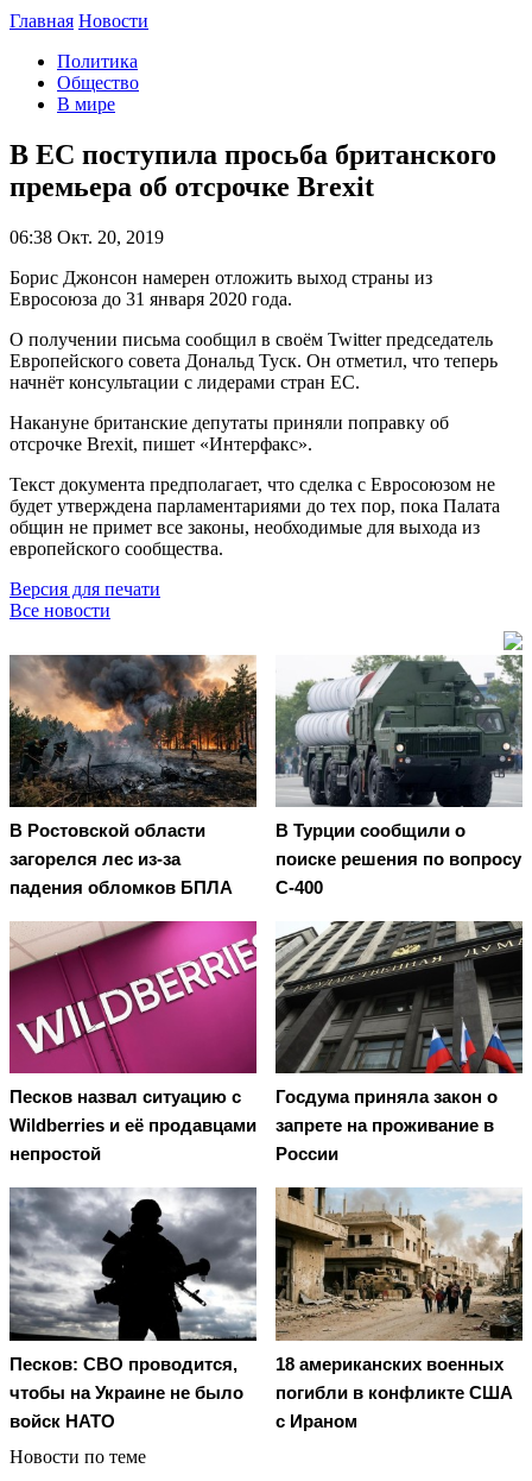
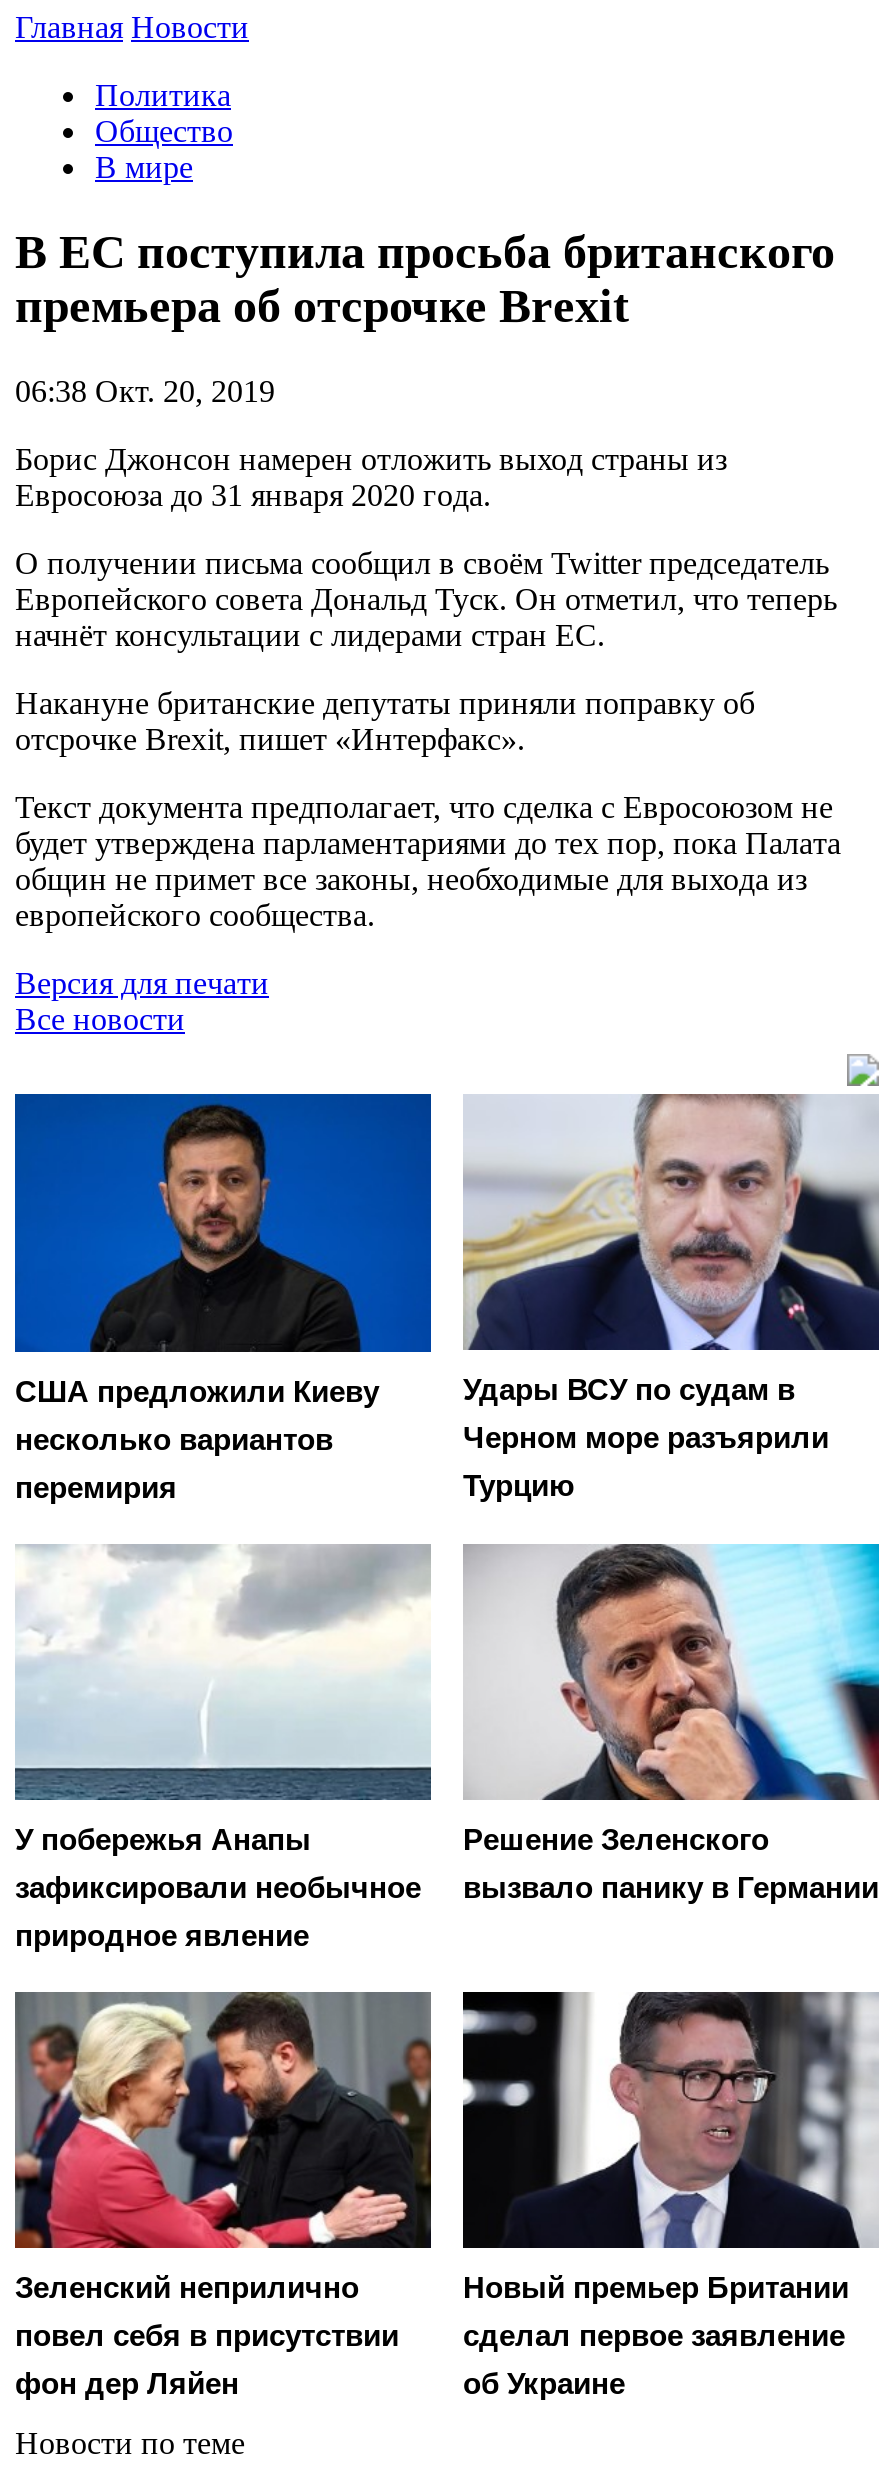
[8,654,258,898] [image] | В Ростовской области | загорелся лес из-за | падения обломков БПЛА -> [13,1092,433,1503] [image] | США предложили Киеву | несколько вариантов | перемирия
[275,655,522,898] [image] | В Турции сообщили о | поиске решения по вопросу | С-400 -> [463,1092,881,1502] [image] | Удары ВСУ по судам в | Черном море разъярили | Турцию
[8,920,258,1164] [image] | Песков назвал ситуацию с | Wildberries и её продавцами | непростой -> [13,1542,431,1952] [image] | У побережья Анапы | зафиксировали необычное | природное явление
[274,920,524,1164] [image] | Госдума приняла закон о | запрете на проживание в | России -> [463,1542,881,1904] [image] | Решение Зеленского | вызвало панику в Германии
[8,1187,256,1431] [image] | Песков: СВО проводится, | чтобы на Украине не было | войск НАТО -> [13,1992,433,2400] [image] | Зеленский неприлично | повел cебя в присутствии | фон дер Ляйен
[274,1187,524,1431] [image] | 18 американских военных | погибли в конфликте США | с Ираном -> [461,1992,879,2400] [image] | Новый премьер Британии | сделал первое заявление | об Украине

